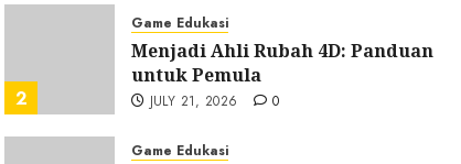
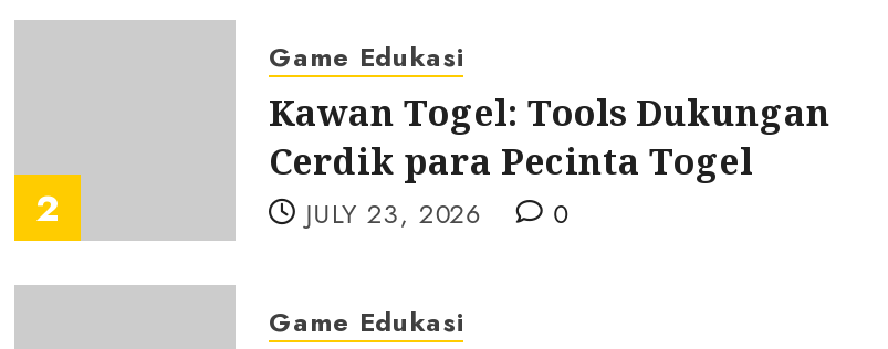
[131,39,433,111] Menjadi Ahli Rubah 4D: Panduan | untuk Pemula | JULY 21, 2026 -> [269,88,830,234] Kawan Togel: Tools Dukungan | Cerdik para Pecinta Togel | JULY 23, 2026

